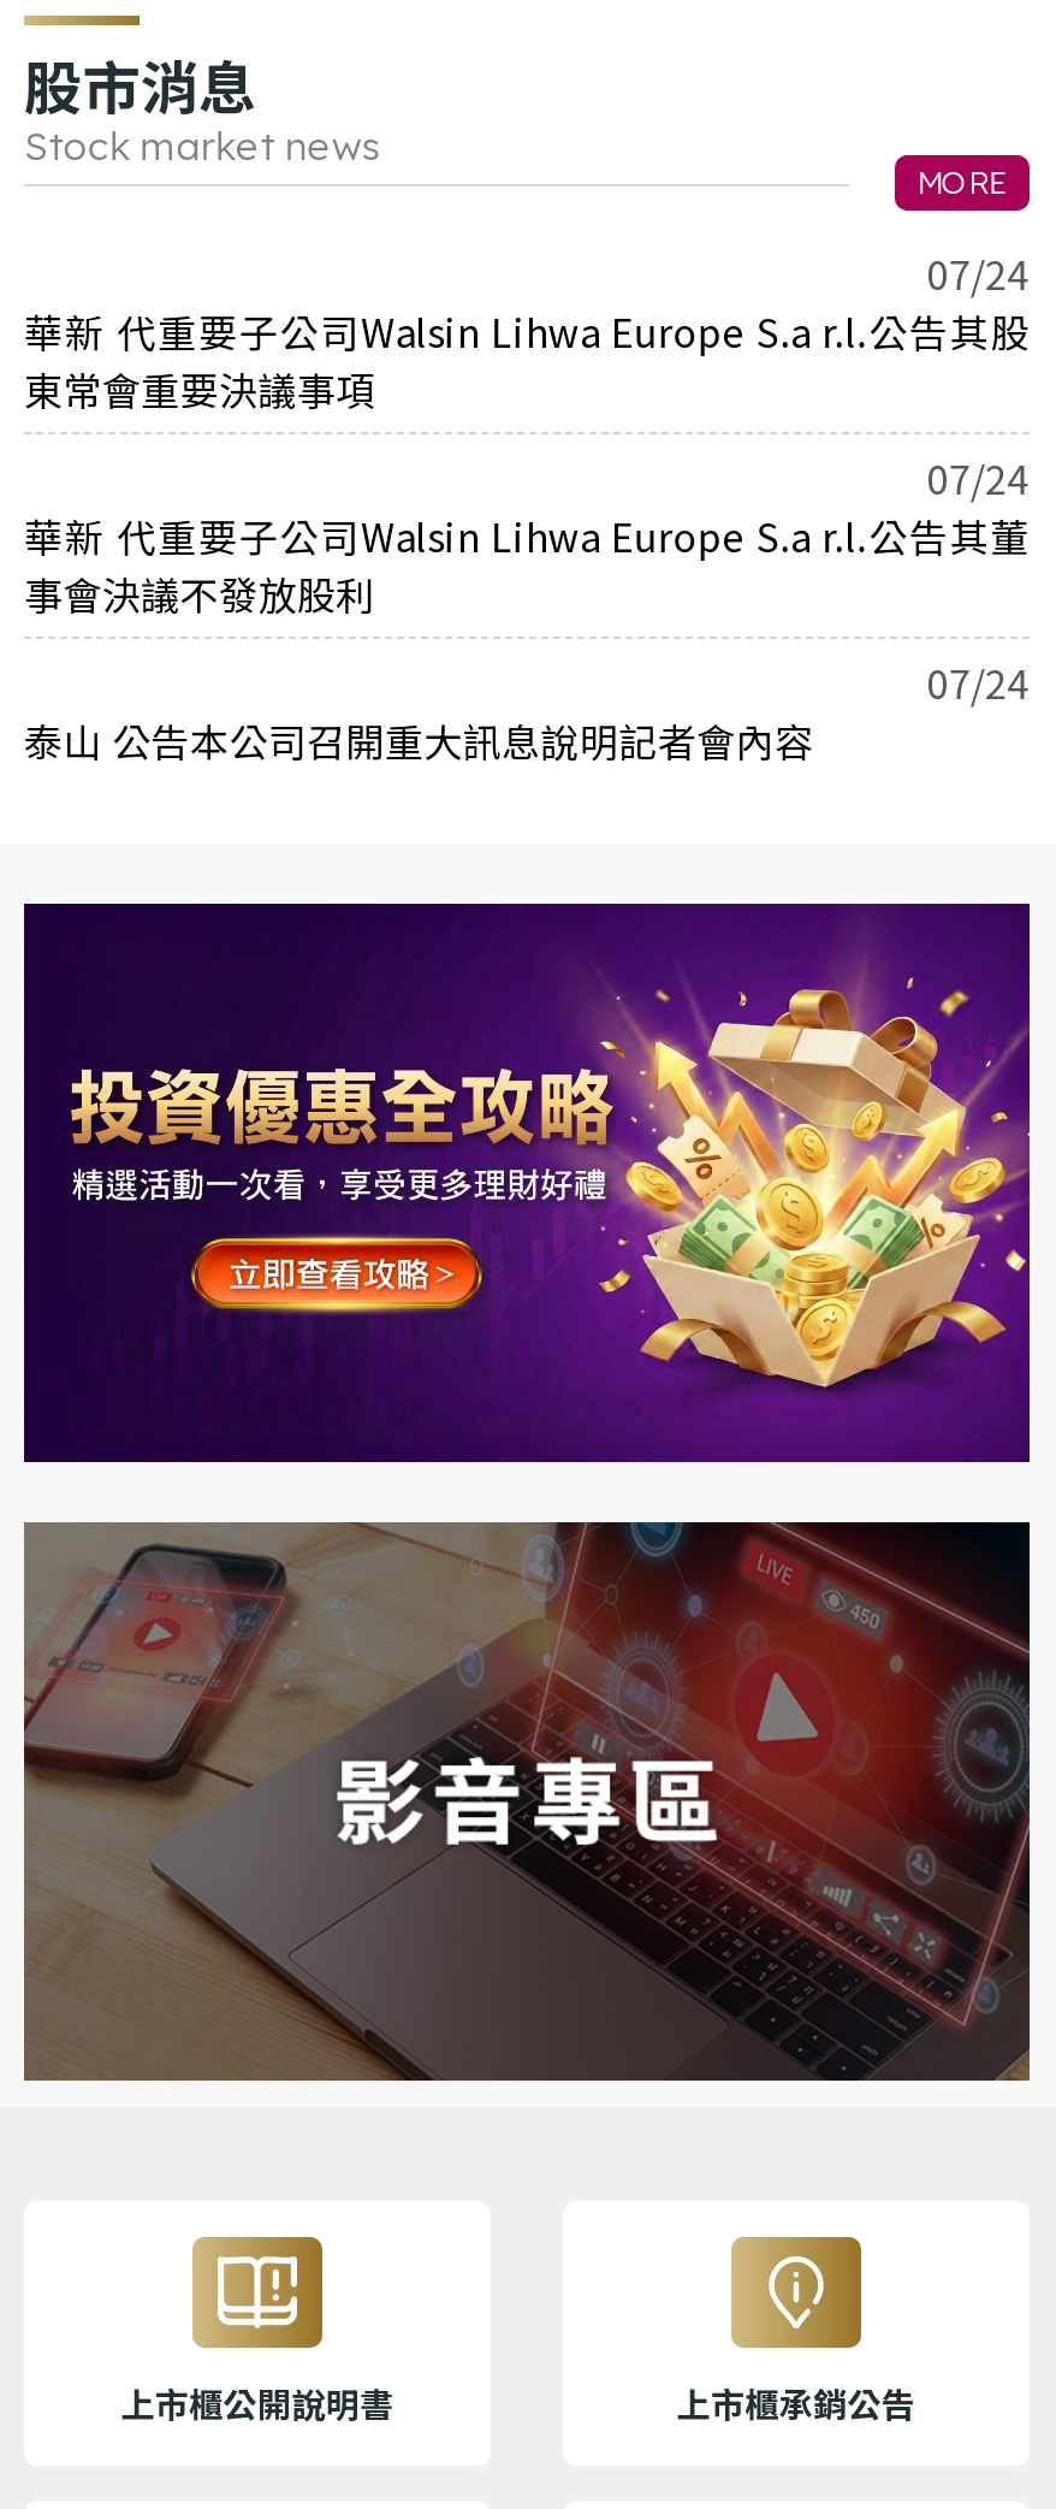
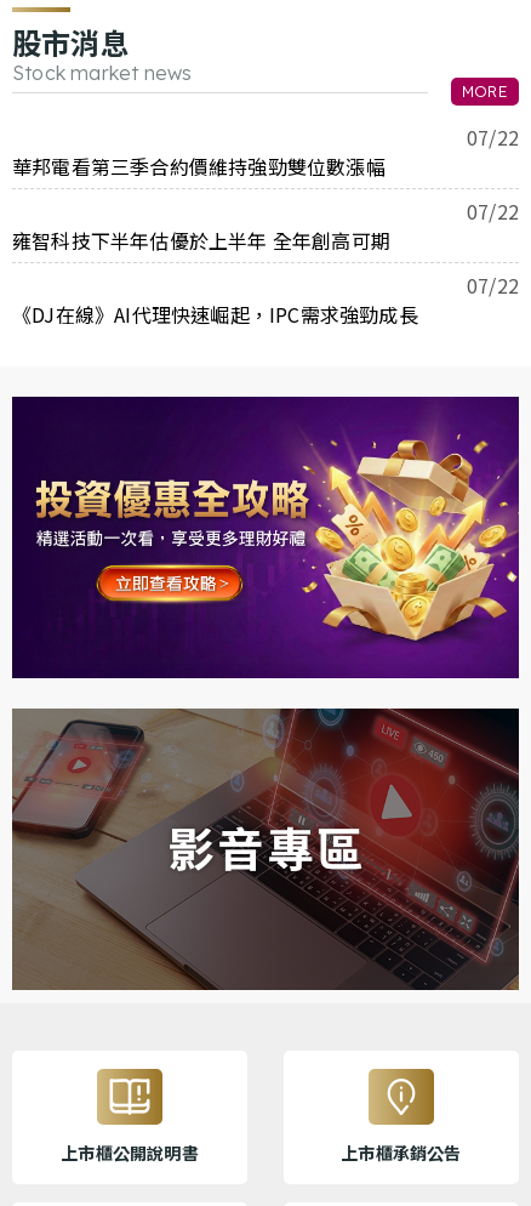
[926,244,1030,302] 07/24 -> [467,123,519,152] 07/22
[24,302,1030,418] 華新 代重要子公司Walsin Lihwa Europe S.a r.l.公告其股 | 東常會重要決議事項 -> [12,152,385,181] 華邦電看第三季合約價維持強勁雙位數漲幅
[926,449,1030,507] 07/24 -> [467,197,519,226] 07/22
[24,507,1030,622] 華新 代重要子公司Walsin Lihwa Europe S.a r.l.公告其董 | 事會決議不發放股利 -> [12,226,390,255] 雍智科技下半年估優於上半年 全年創高可期
[926,653,1030,711] 07/24 -> [467,271,519,300] 07/22
[24,711,814,769] 泰山 公告本公司召開重大訊息說明記者會內容 -> [12,300,418,329] 《DJ在線》AI代理快速崛起，IPC需求強勁成長

